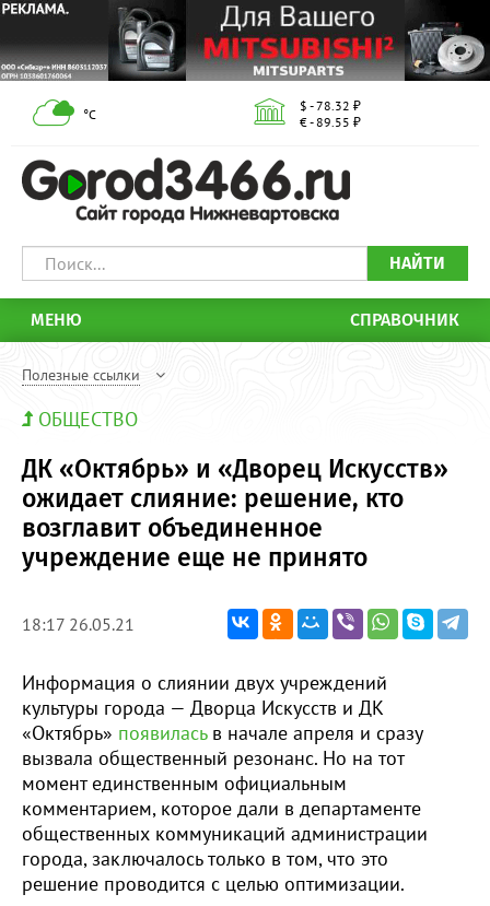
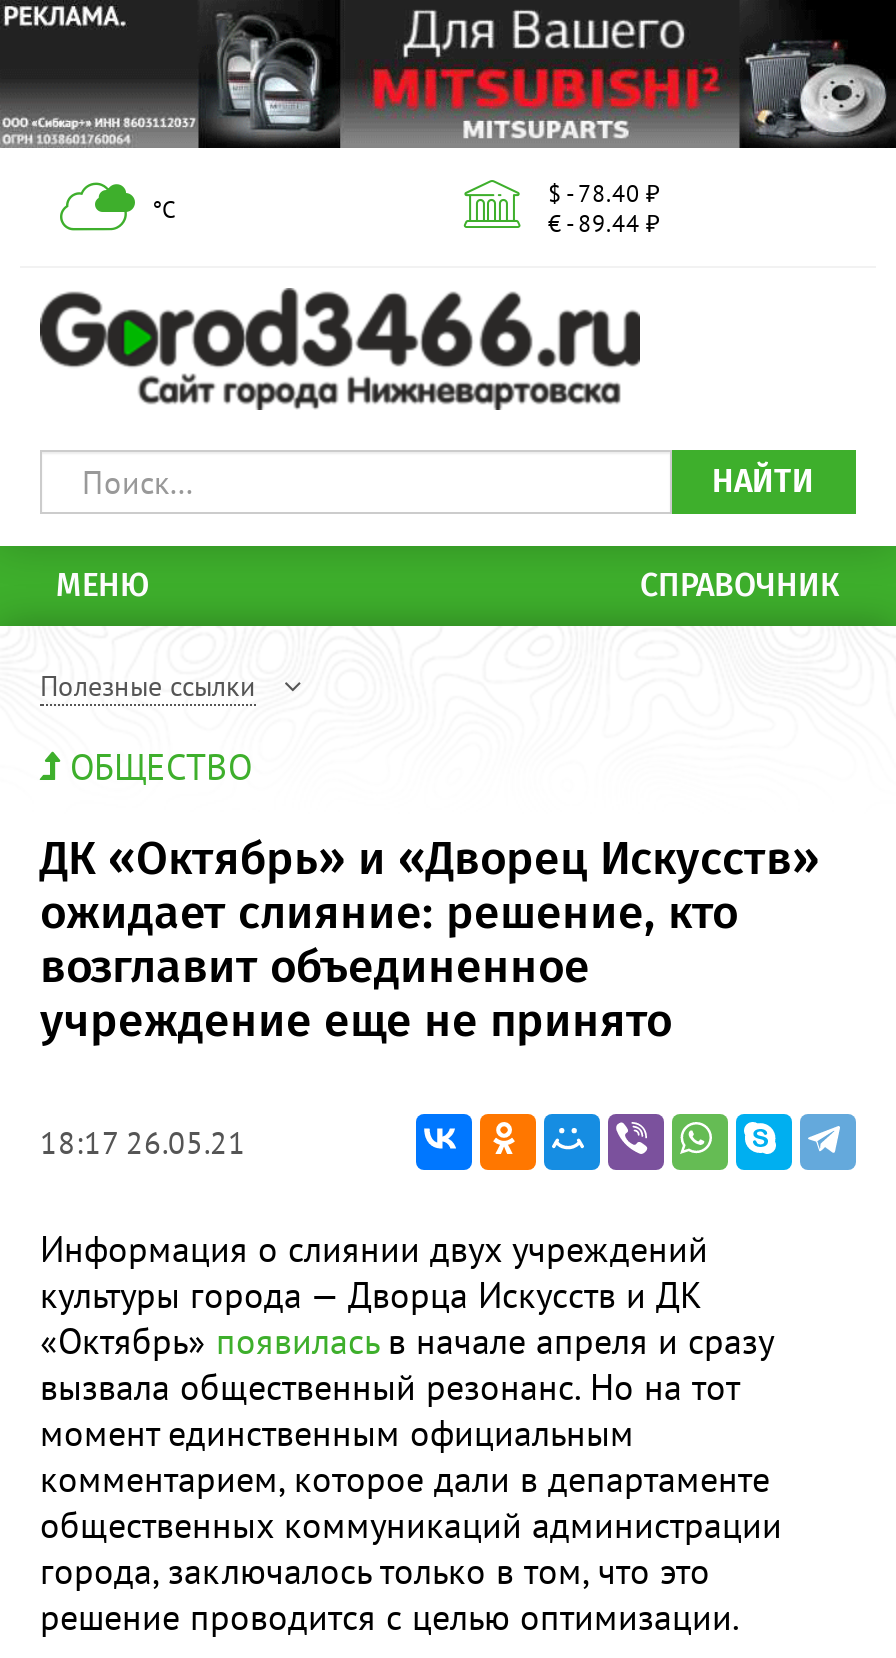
[300,97,361,114] $ - 78.32 ₽ -> [548,178,660,208] $ - 78.40 ₽
[300,114,361,130] € - 89.55 ₽ -> [548,208,660,238] € - 89.44 ₽

